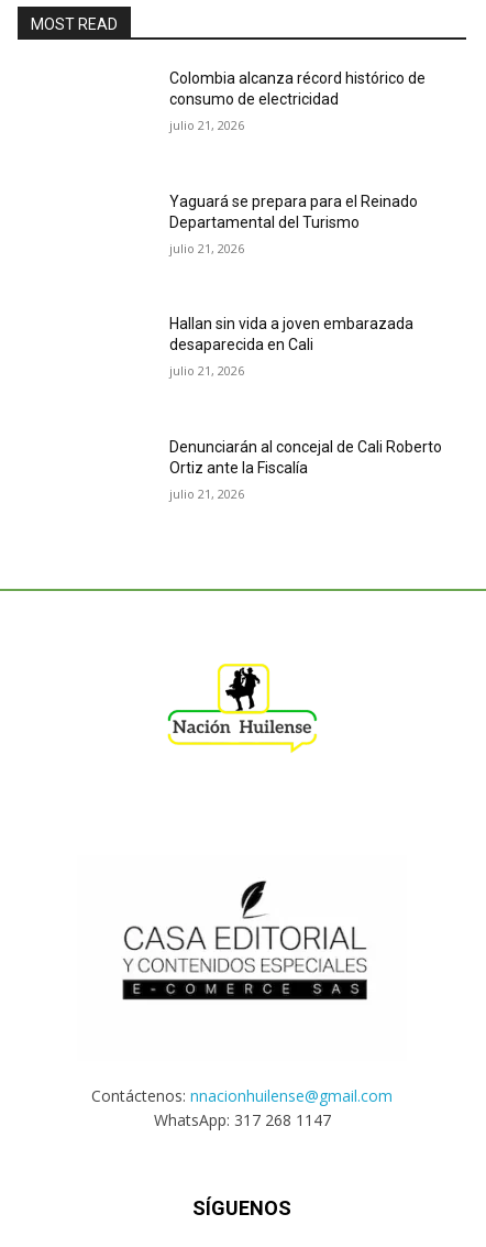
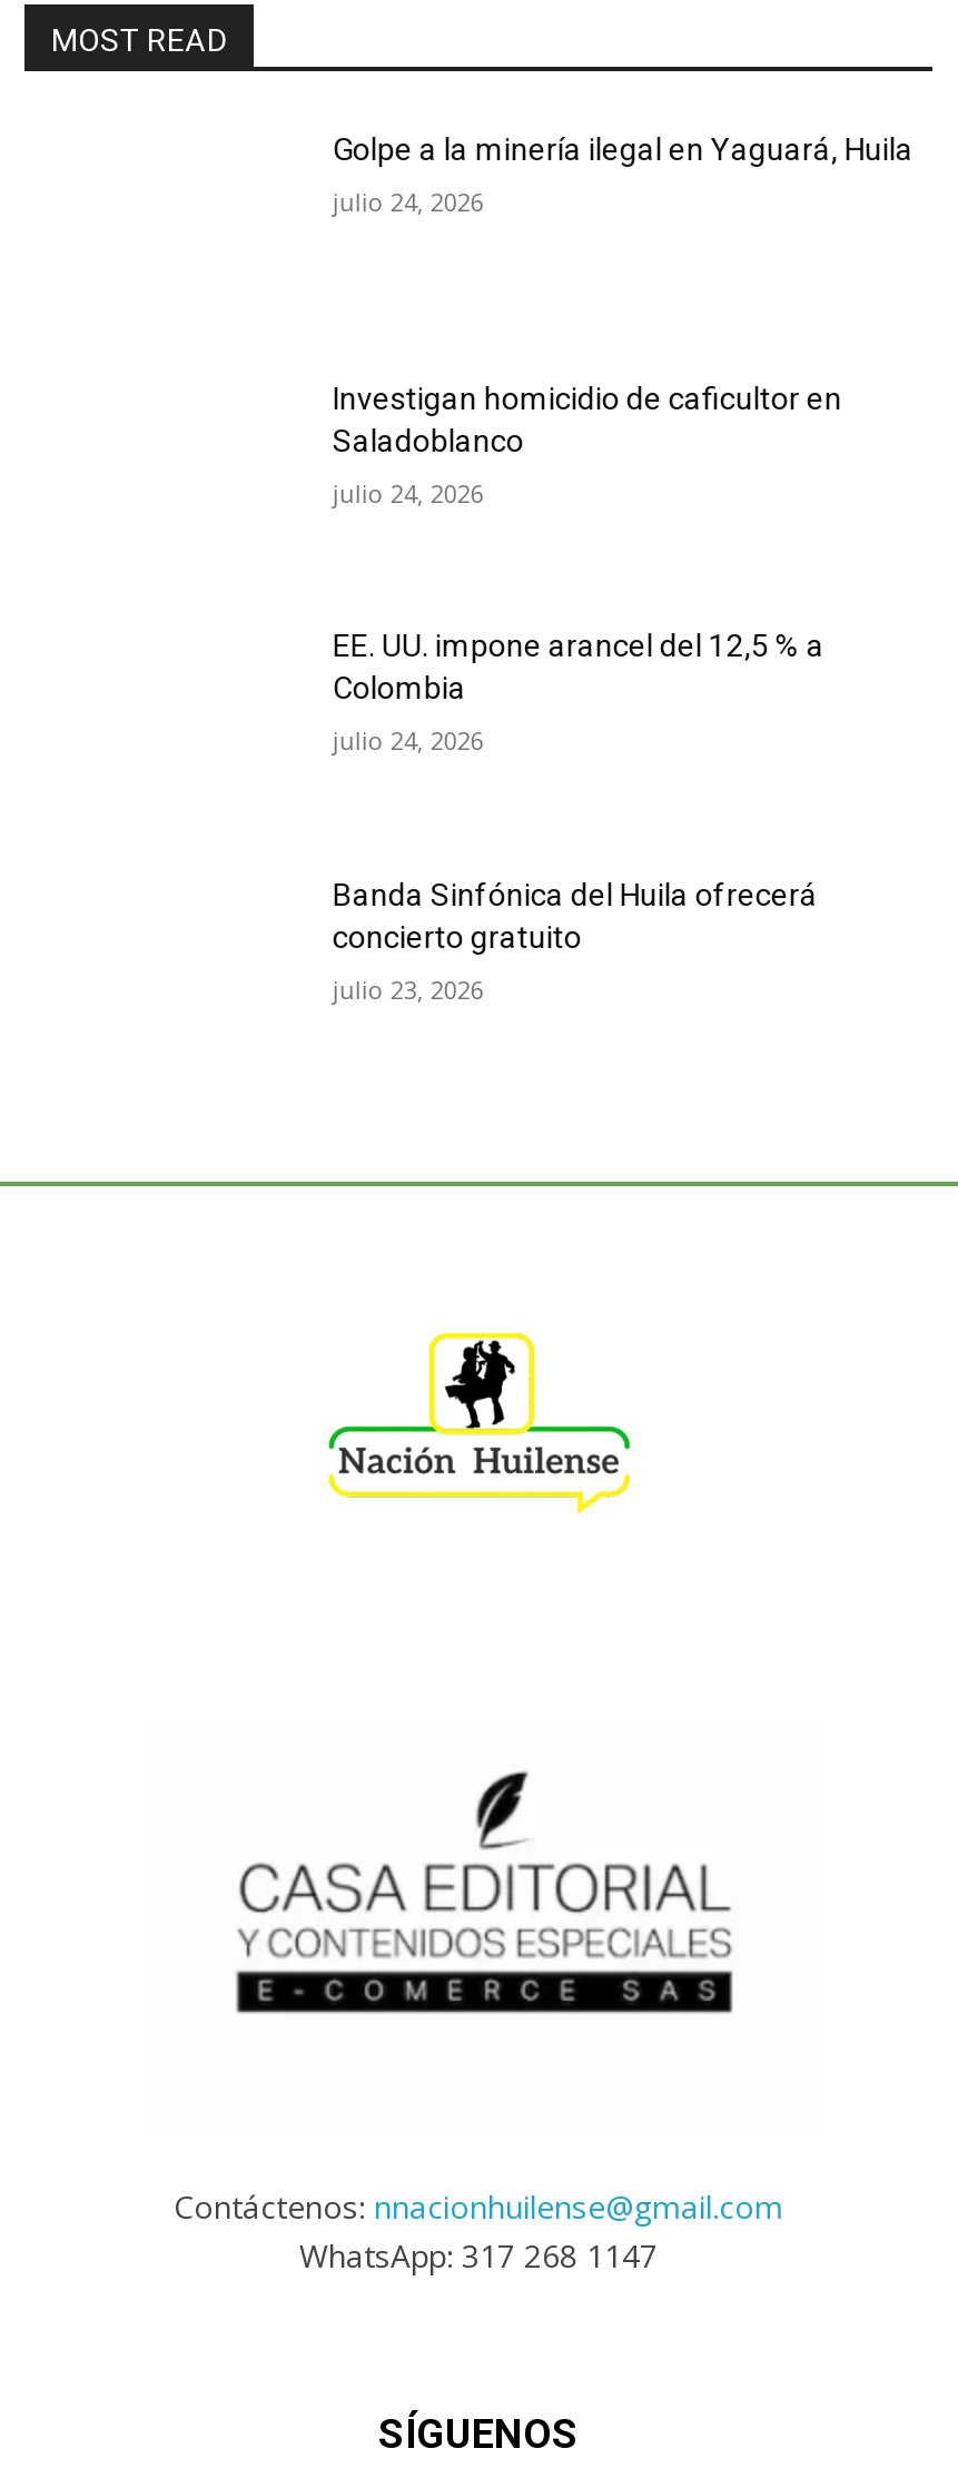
[170,69,426,108] Colombia alcanza récord histórico de | consumo de electricidad -> [332,131,913,167] Golpe a la minería ilegal en Yaguará, Huila
[170,117,245,133] julio 21, 2026 -> [332,185,484,218] julio 24, 2026
[170,192,418,231] Yaguará se prepara para el Reinado | Departamental del Turismo -> [332,380,842,458] Investigan homicidio de caficultor en | Saladoblanco
[170,240,245,256] julio 21, 2026 -> [332,476,484,509] julio 24, 2026
[170,315,414,354] Hallan sin vida a joven embarazada | desaparecida en Cali -> [332,628,824,706] EE. UU. impone arancel del 12,5 % a | Colombia
[170,362,245,379] julio 21, 2026 -> [332,724,484,757] julio 24, 2026
[170,438,442,477] Denunciarán al concejal de Cali Roberto | Ortiz ante la Fiscalía -> [332,877,818,955] Banda Sinfónica del Huila ofrecerá | concierto gratuito
[170,485,245,502] julio 21, 2026 -> [332,973,484,1006] julio 23, 2026

